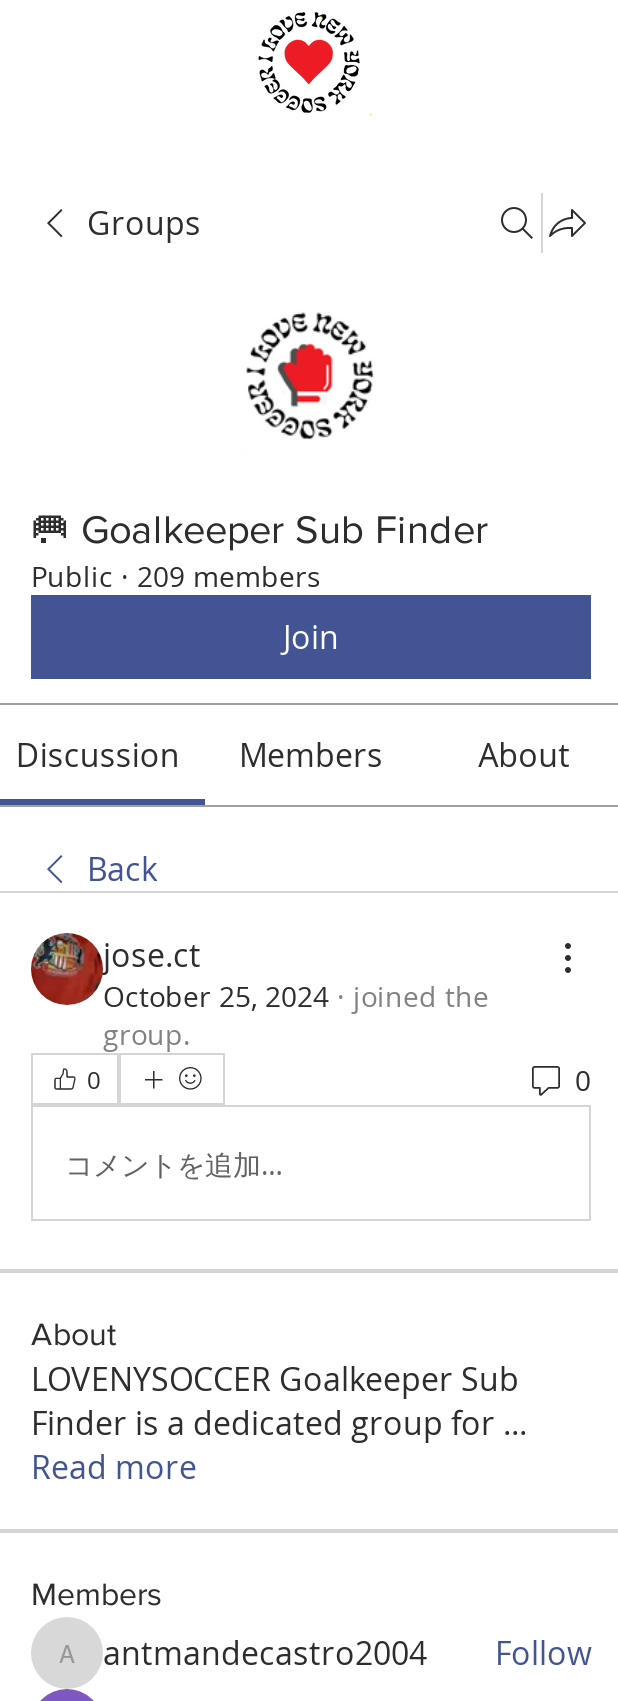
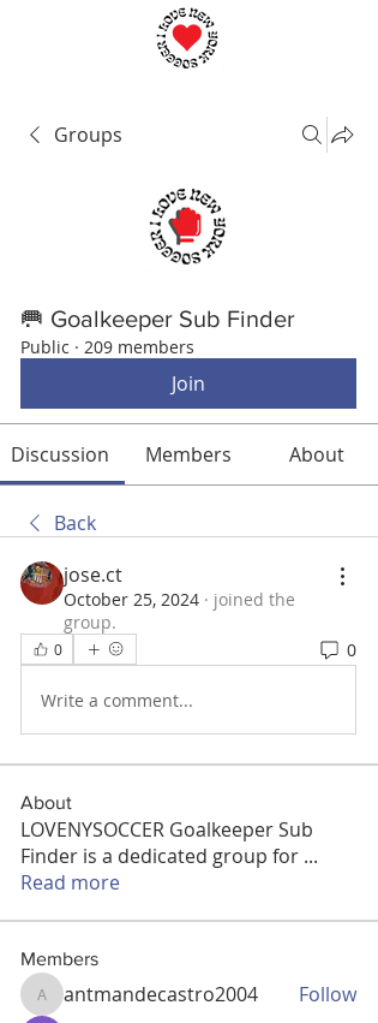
[65,1144,283,1182] コメントを追加… -> [41,688,193,711] Write a comment...

